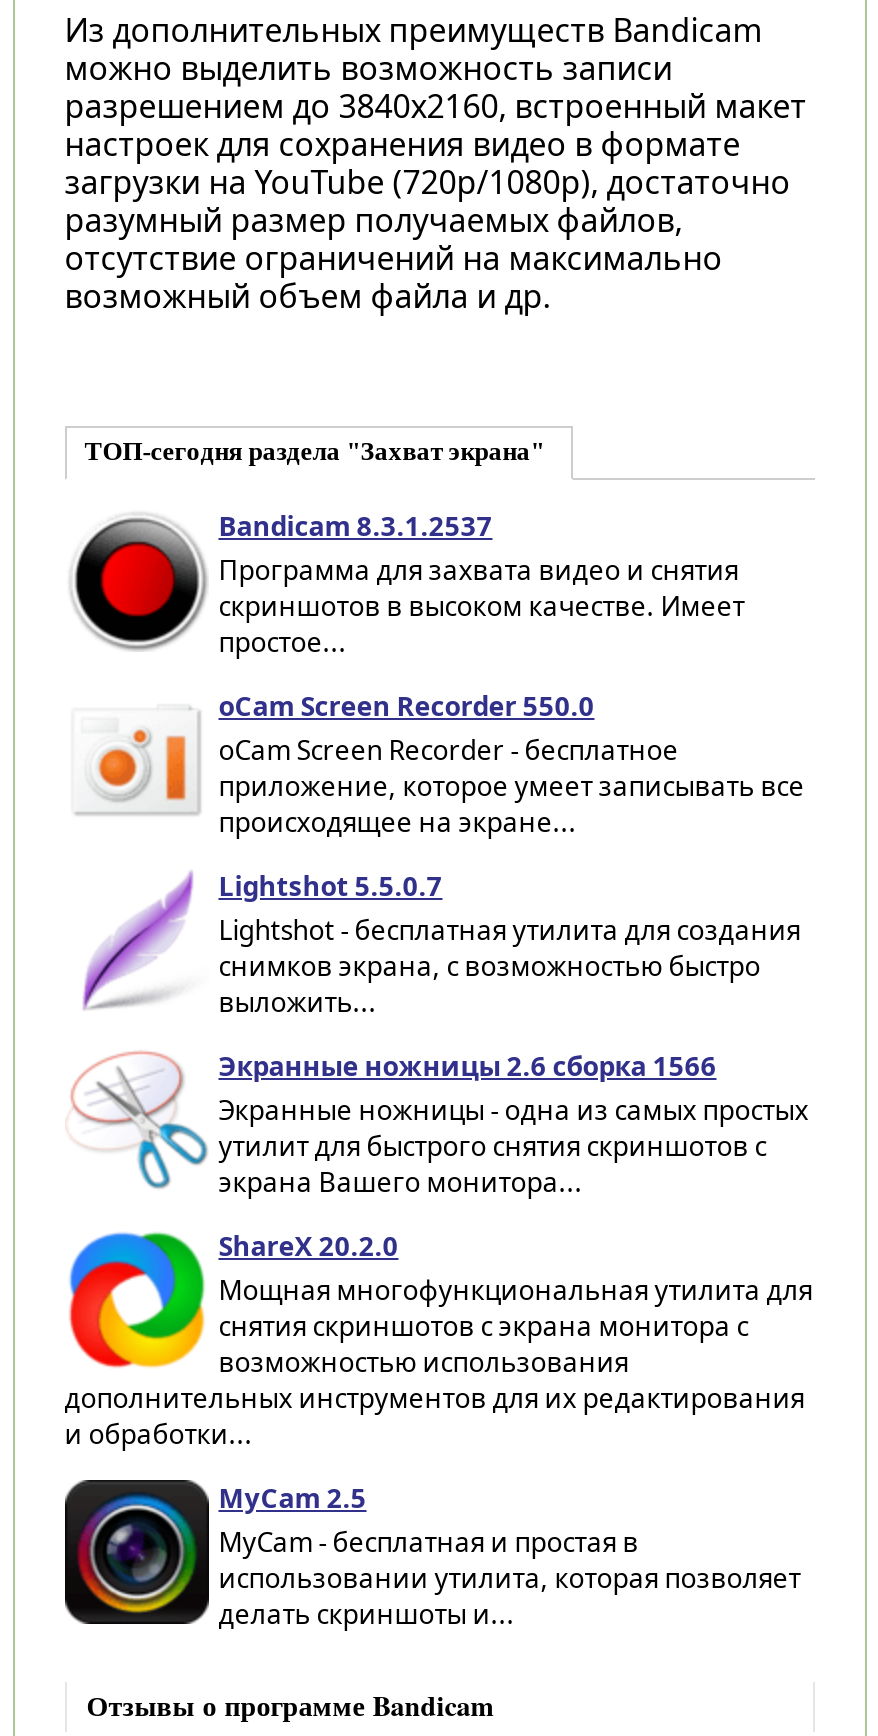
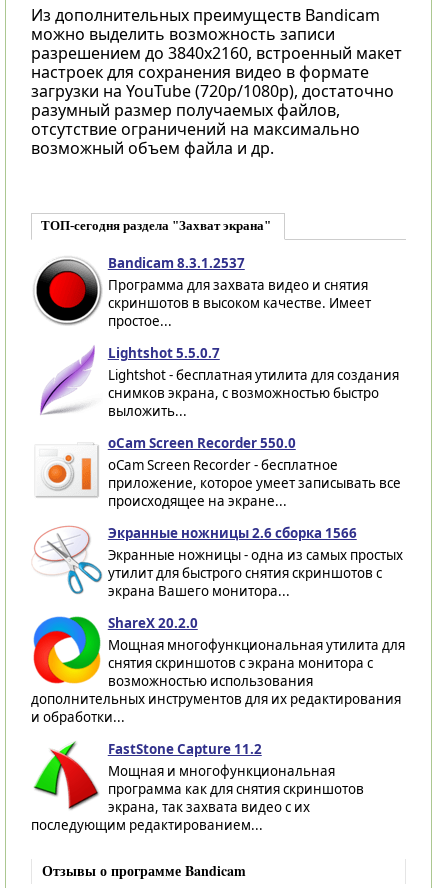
moved [77,688,805,840] -> [36,434,401,510]: [image] | oCam Screen Recorder 550.0 | oCam Screen Recorder - бесплатное | приложение, которое умеет записывать все | происходящее на экране...
moved [81,868,801,1020] -> [39,344,399,420]: [image] | Lightshot 5.5.0.7 | Lightshot - бесплатная утилита для создания | снимков экрана, с возможностью быстро | выложить...
[63,1478,801,1632] [image] | MyCam 2.5 | MyCam - бесплатная и простая в | использовании утилита, которая позволяет | делать скриншоты и... -> [31,740,364,834] [image] | FastStone Capture 11.2 | Мощная и многофункциональная | программа как для снятия скриншотов | экрана, так захвата видео с их | последующим редактированием...

